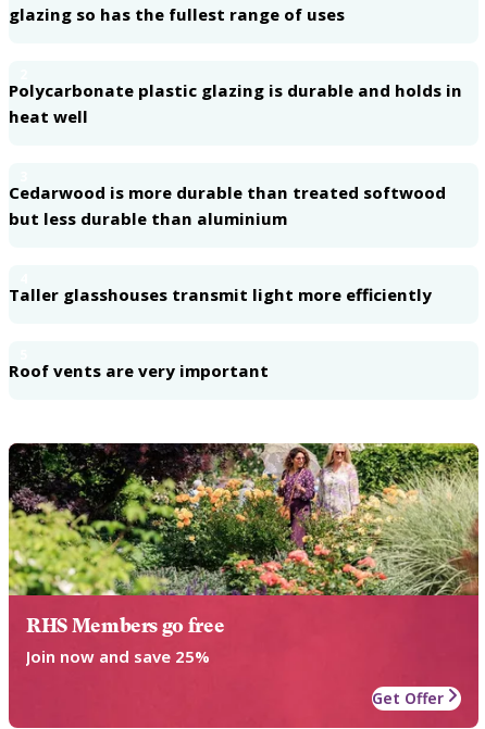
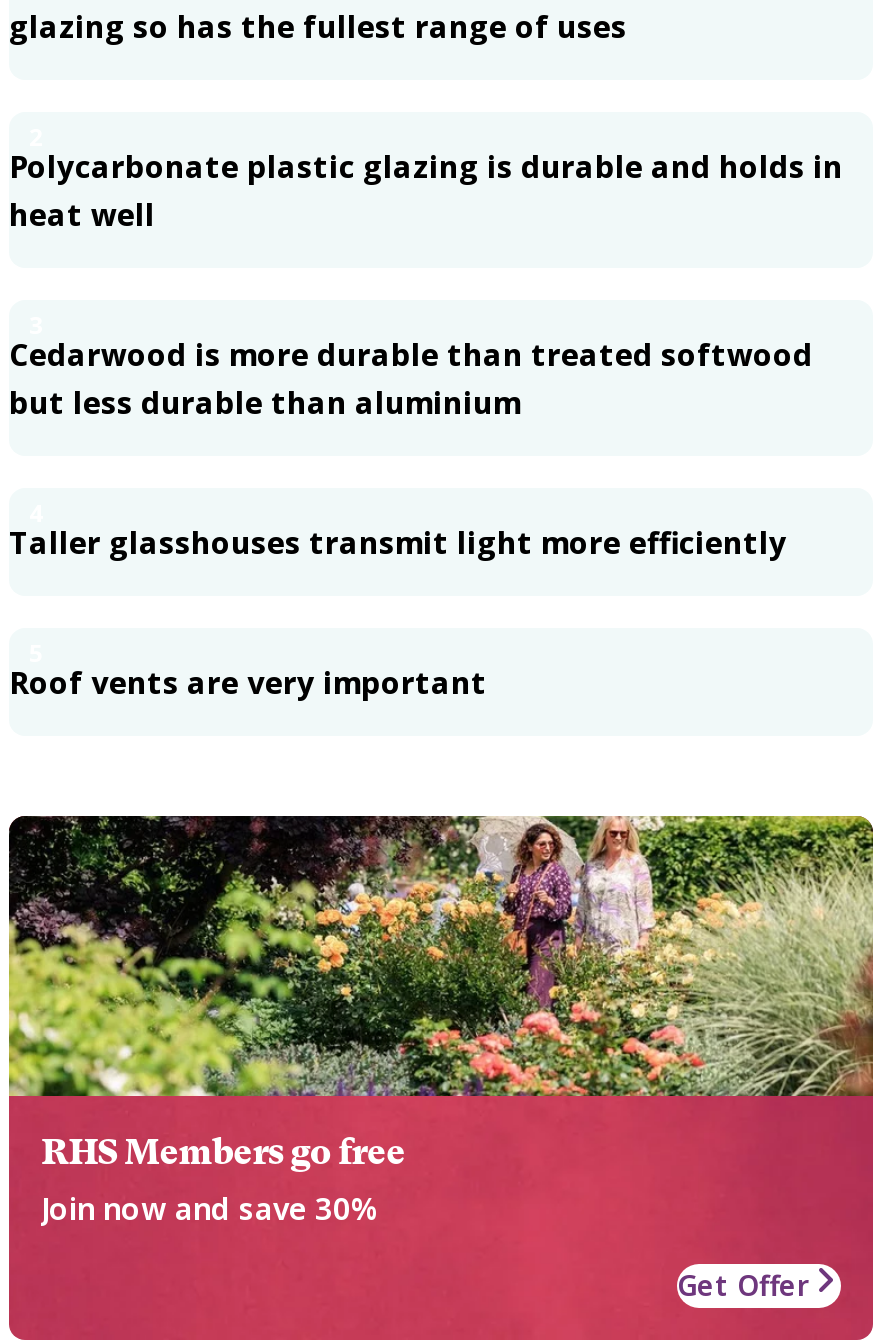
[26,646,210,667] Join now and save 25% -> [41,1188,379,1228] Join now and save 30%

